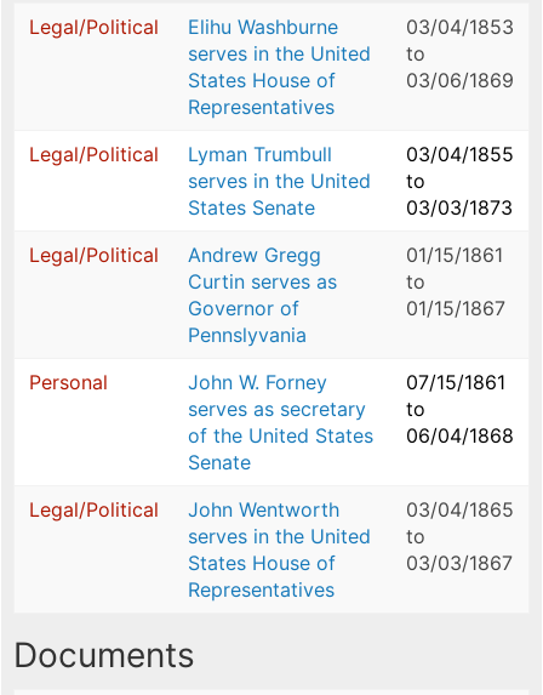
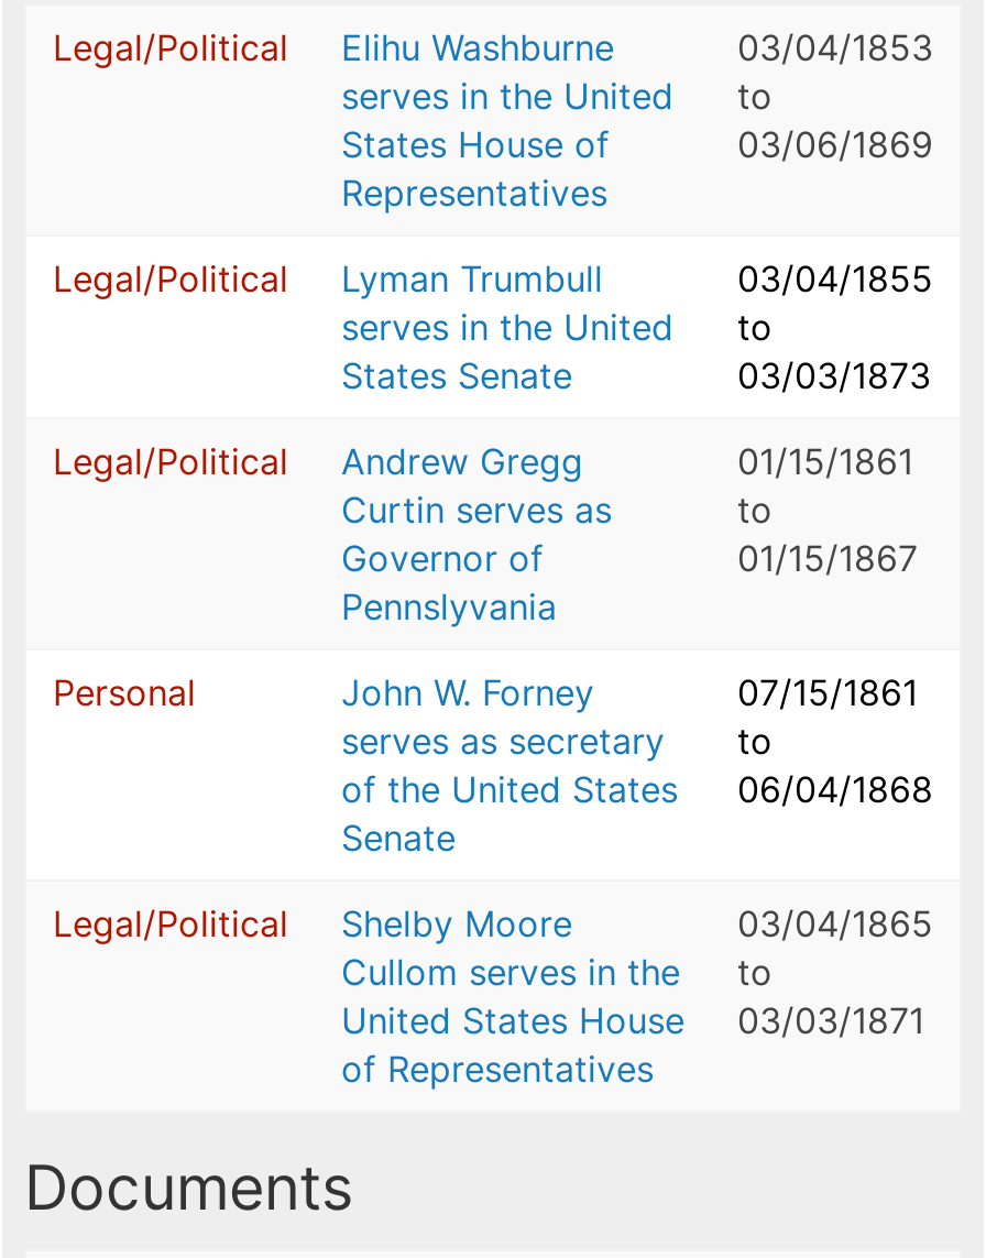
[188,498,371,602] John Wentworth | serves in the United | States House of | Representatives -> [341,903,684,1092] Shelby Moore | Cullom serves in the | United States House | of Representatives
[406,551,513,576] 03/03/1867 -> [737,999,924,1043] 03/03/1871

